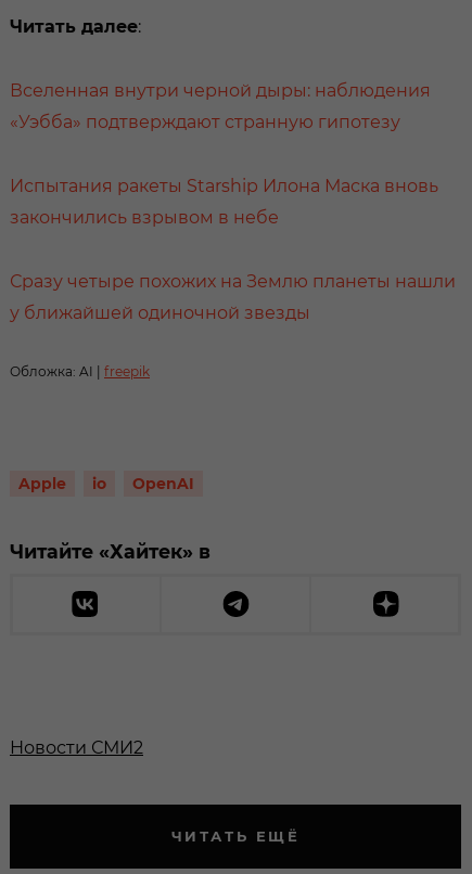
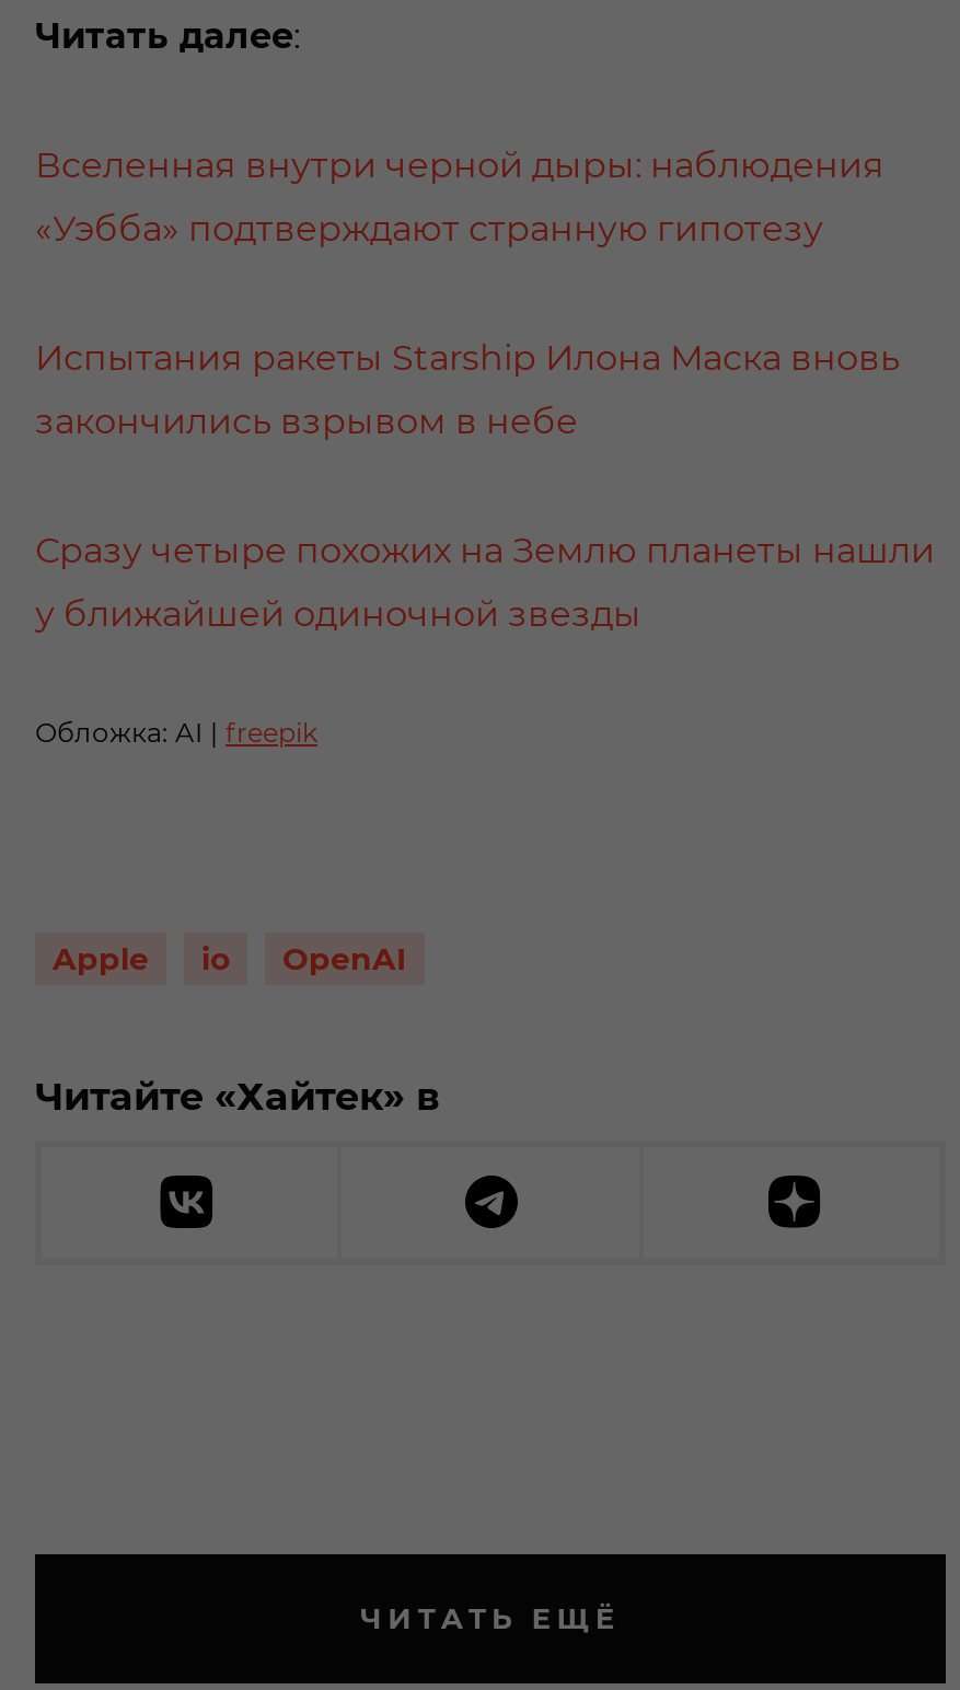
[10,737,143,758] Новости СМИ2 -> none

